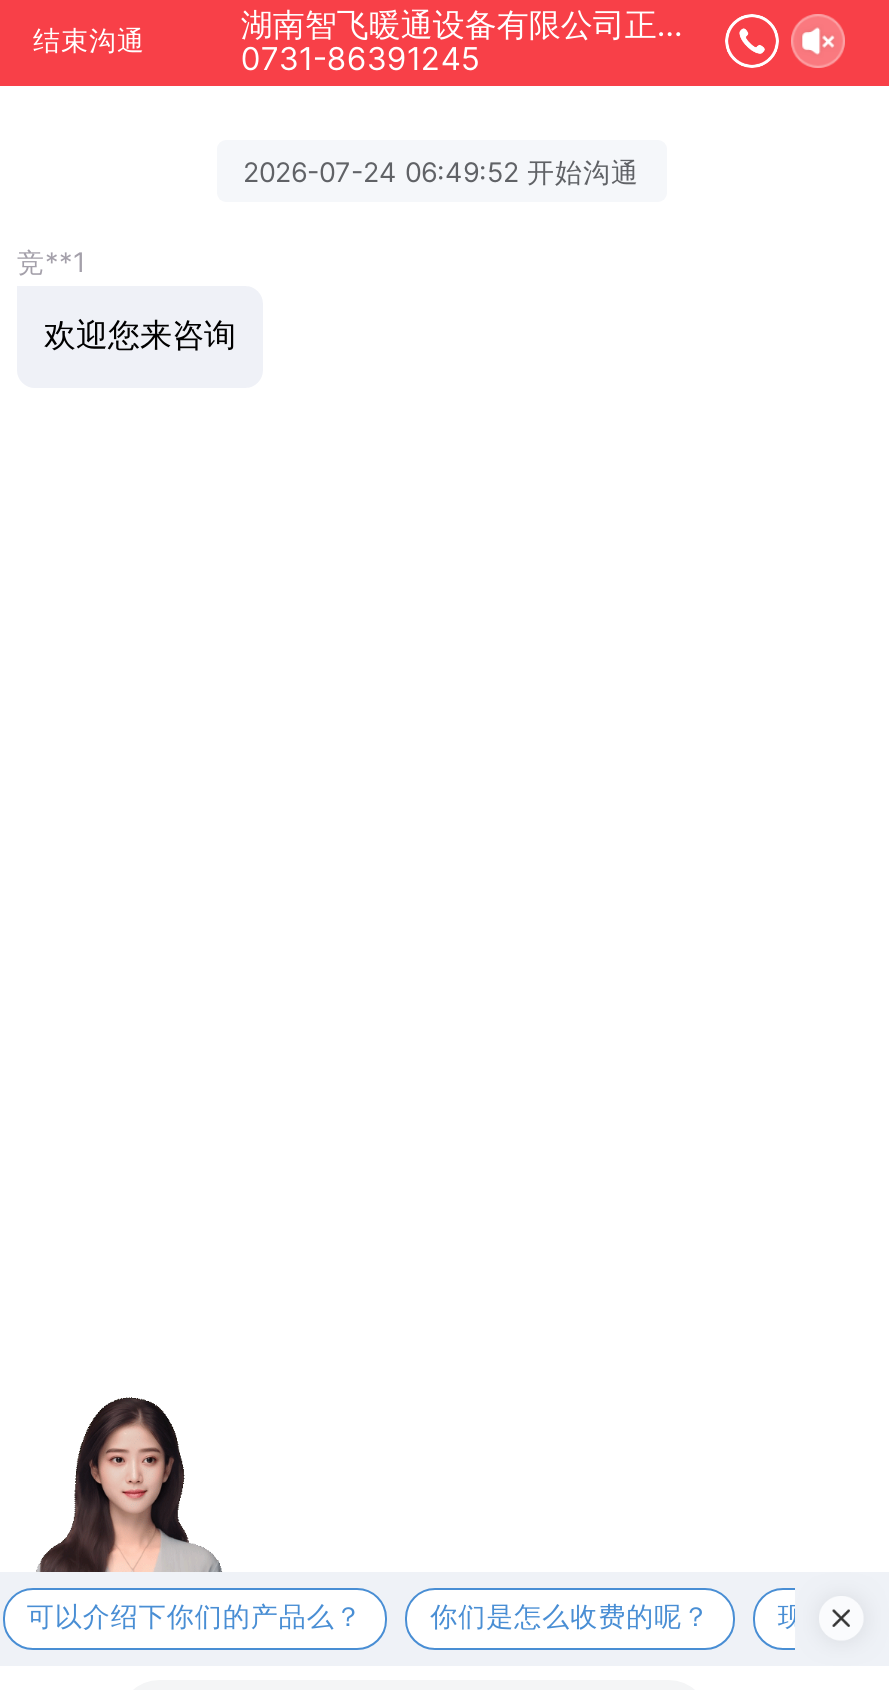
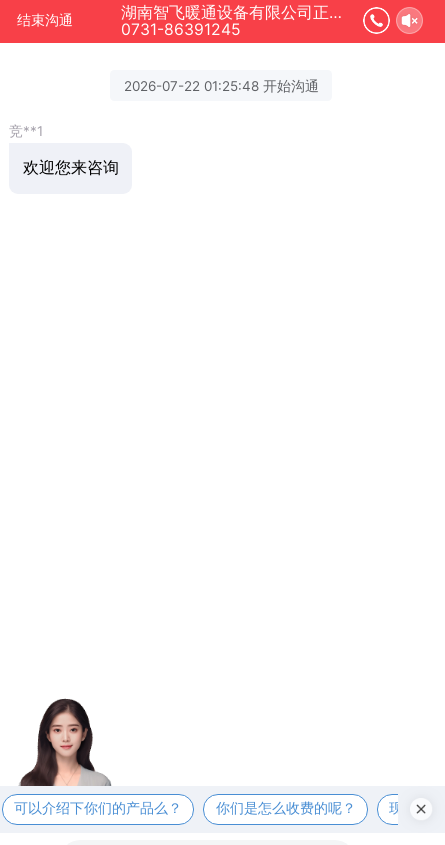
[243,155,639,187] 2026-07-24 06:49:52 开始沟通 -> [123,78,318,94] 2026-07-22 01:25:48 开始沟通

